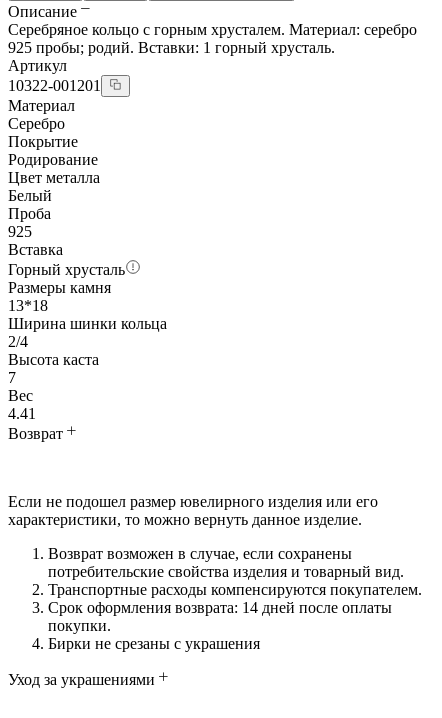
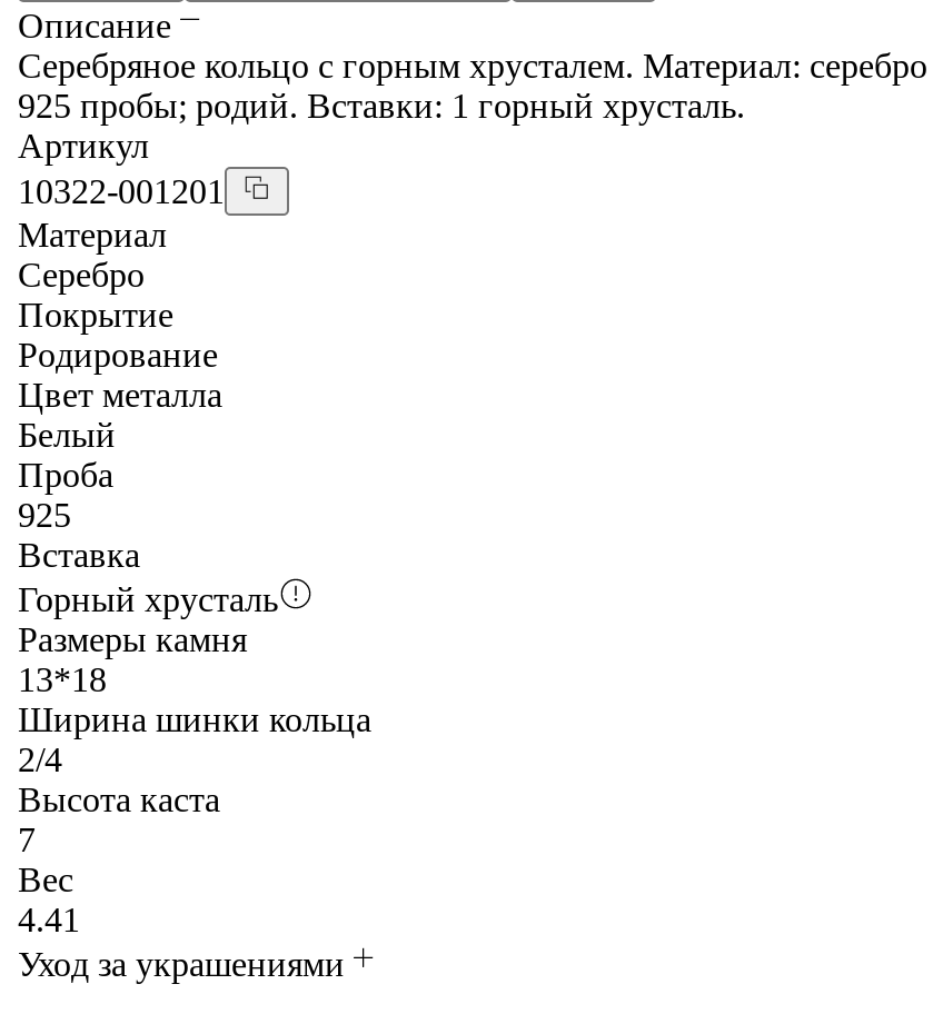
[8,425,63,442] Возврат -> none
[8,493,422,652] Если не подошел размер ювелирного изделия или его | характеристики, то можно вернуть данное изделие. | Возврат возможен в случае, если сохранены | потребительские свойства изделия и товарный вид. | Транспортные расходы компенсируются покупателем. | Срок оформления возврата: 14 дней после оплаты | покупки. | Бирки не срезаны с украшения -> none

